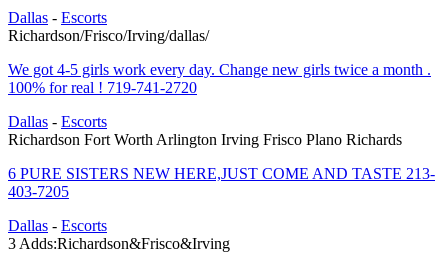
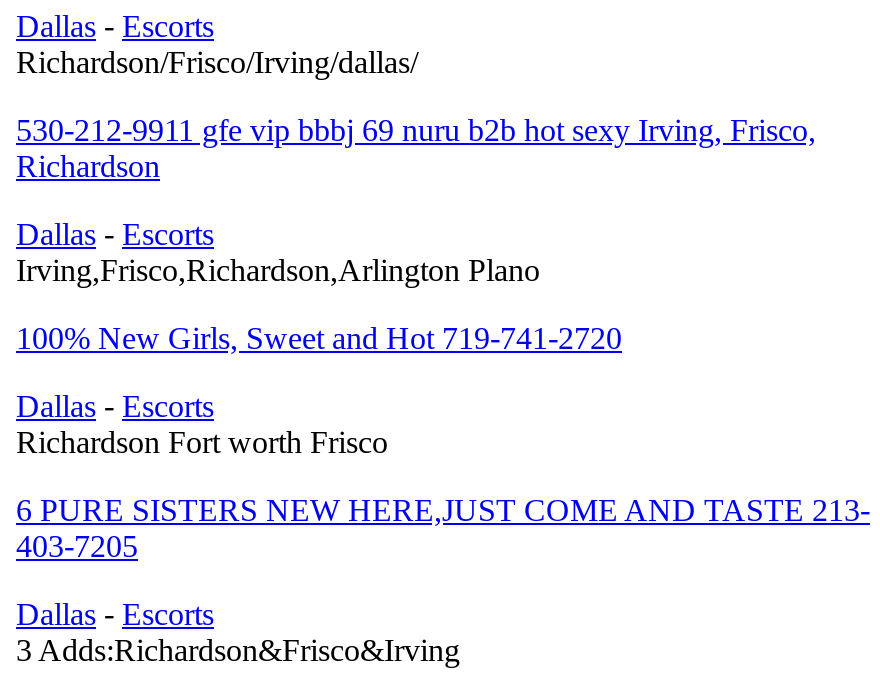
[8,61,431,96] We got 4-5 girls work every day. Change new girls twice a month . | 100% for real ! 719-741-2720 -> [16,113,816,183] 530-212-9911 gfe vip bbbj 69 nuru b2b hot sexy Irving, Frisco, | Richardson
[8,131,402,148] Richardson Fort Worth Arlington Irving Frisco Plano Richards -> [16,253,622,459] Irving,Frisco,Richardson,Arlington Plano | 100% New Girls, Sweet and Hot 719-741-2720 | Dallas - Escorts | Richardson Fort worth Frisco

